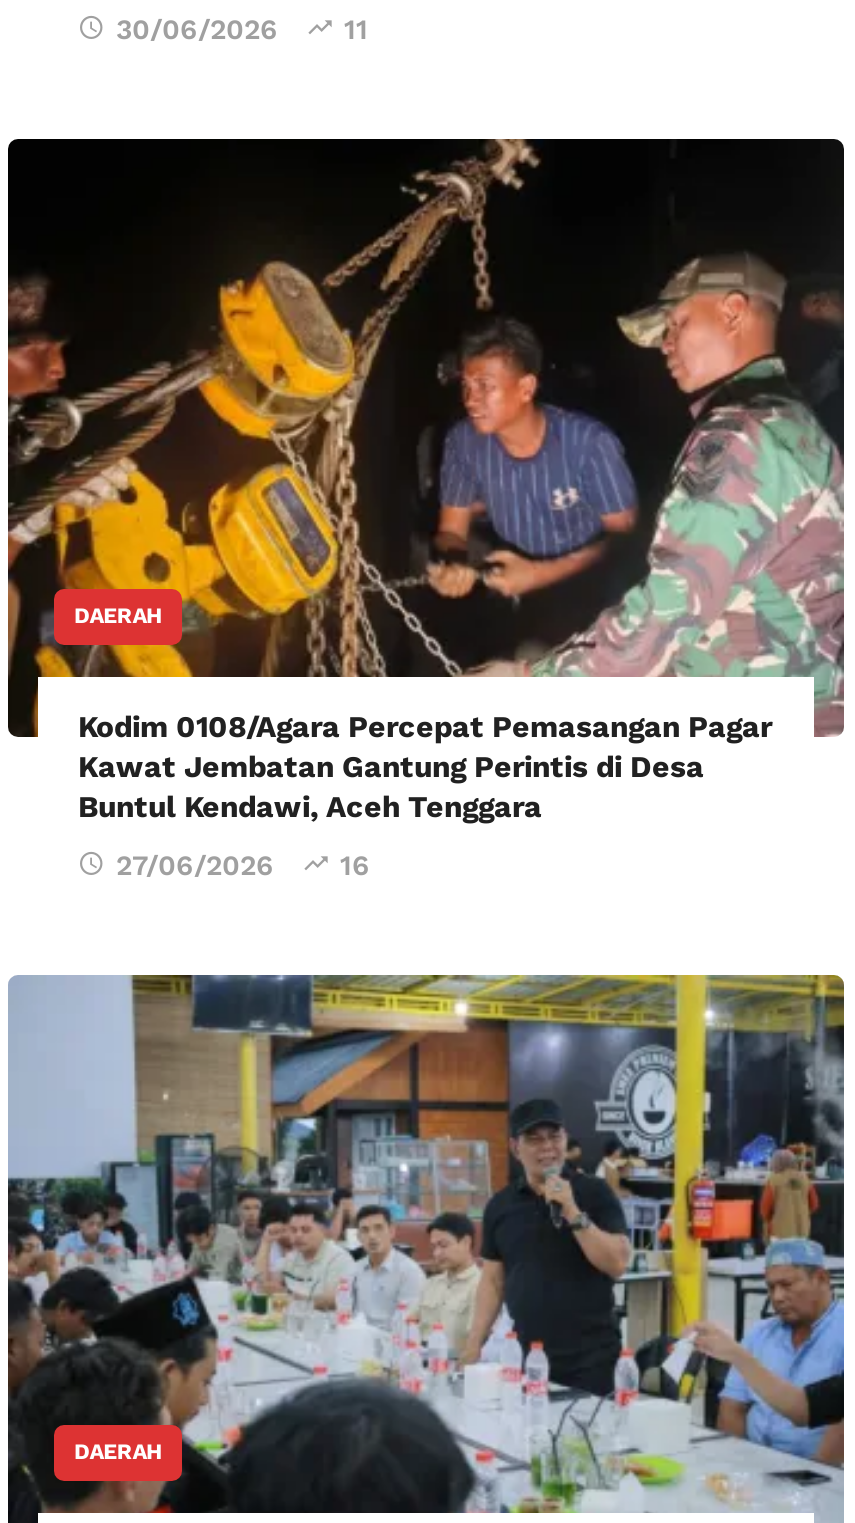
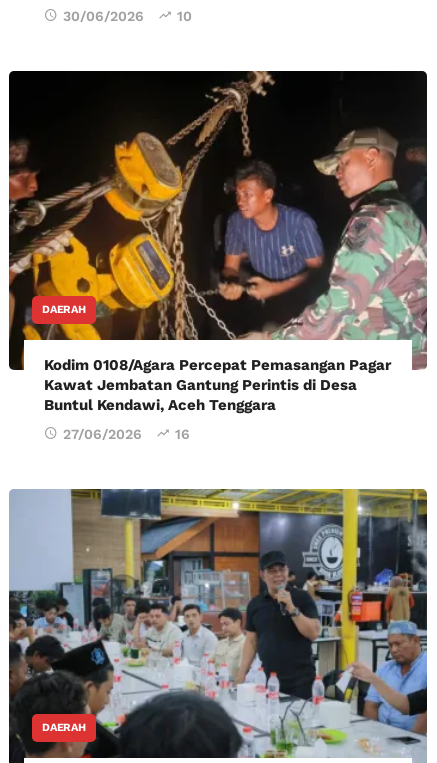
[344,13,368,45] 11 -> [177,8,192,24] 10

